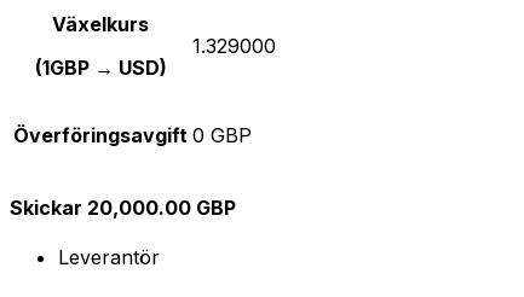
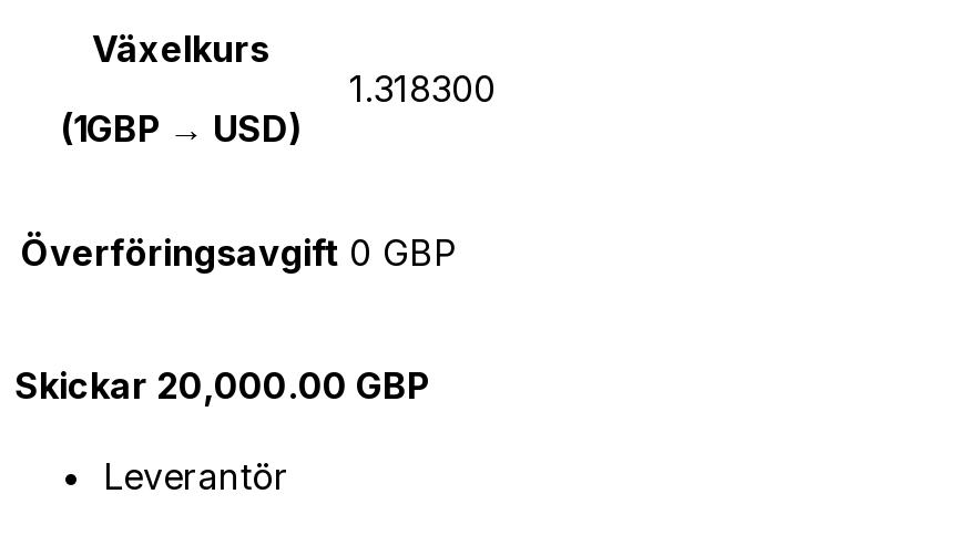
[192,33,276,57] 1.329000 -> [349,66,496,110] 1.318300

